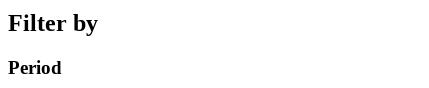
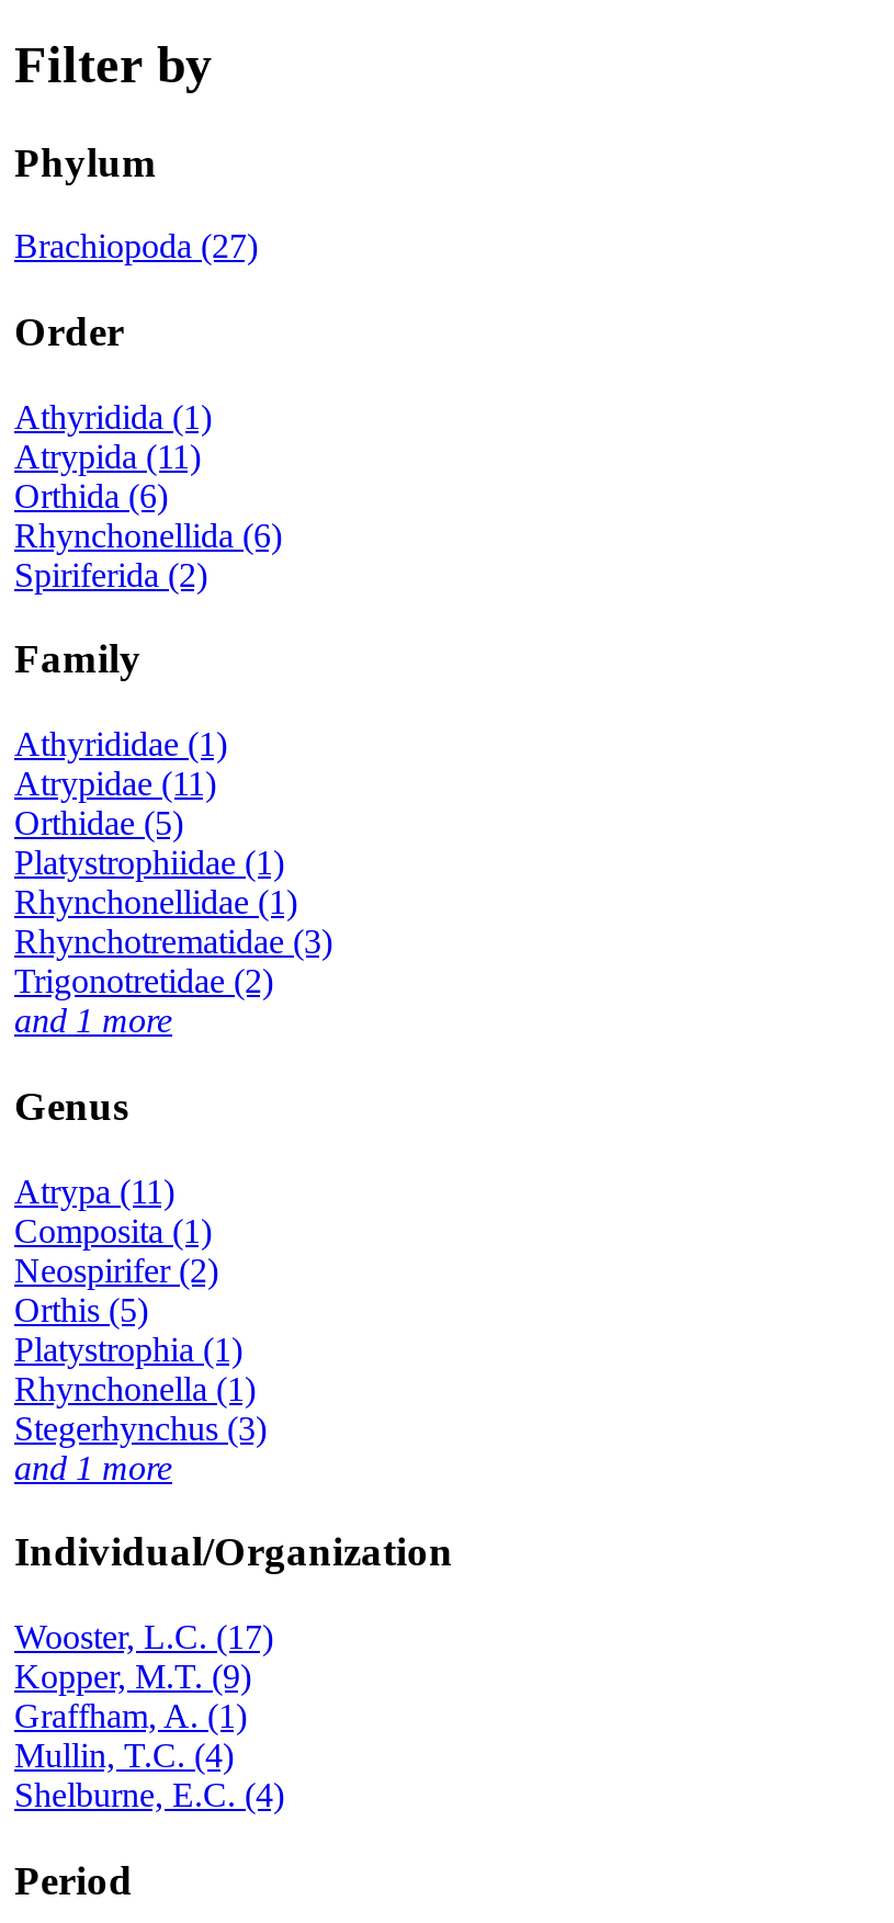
none -> [14,138,453,1814] Phylum | Brachiopoda (27) | Order | Athyridida (1) | Atrypida (11) | Orthida (6) | Rhynchonellida (6) | Spiriferida (2) | Family | Athyrididae (1) | Atrypidae (11) | Orthidae (5) | Platystrophiidae (1) | Rhynchonellidae (1) | Rhynchotrematidae (3) | Trigonotretidae (2) | and 1 more | Genus | Atrypa (11) | Composita (1) | Neospirifer (2) | Orthis (5) | Platystrophia (1) | Rhynchonella (1) | Stegerhynchus (3) | and 1 more | Individual/Organization | Wooster, L.C. (17) | Kopper, M.T. (9) | Graffham, A. (1) | Mullin, T.C. (4) | Shelburne, E.C. (4)

